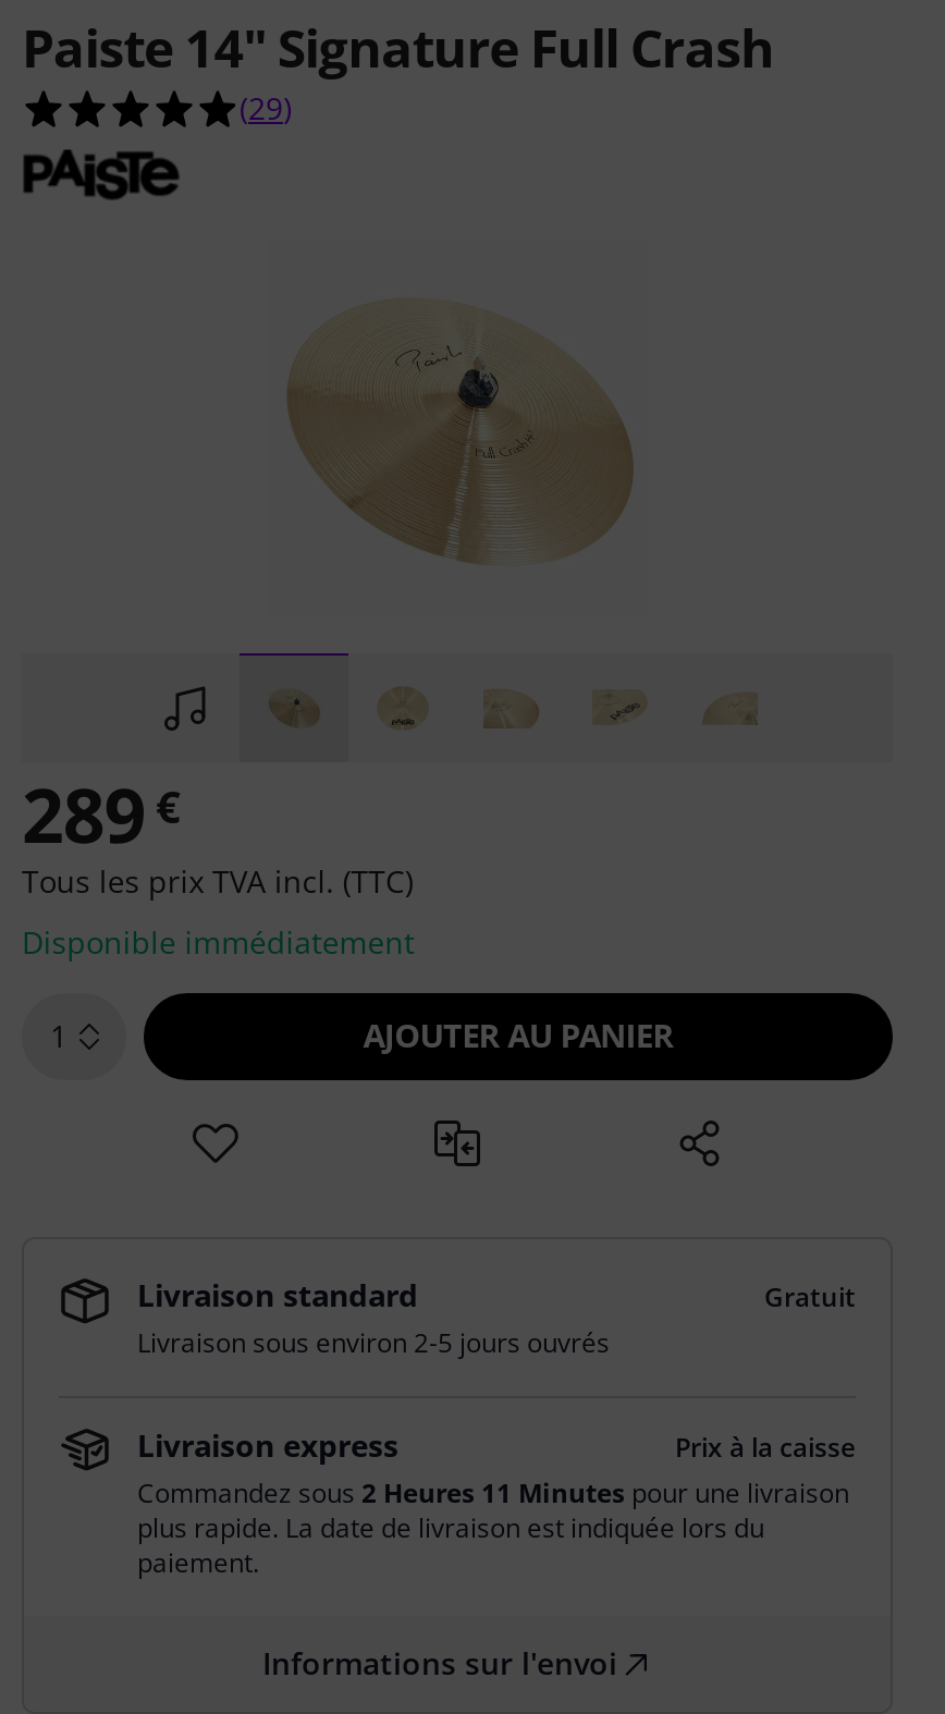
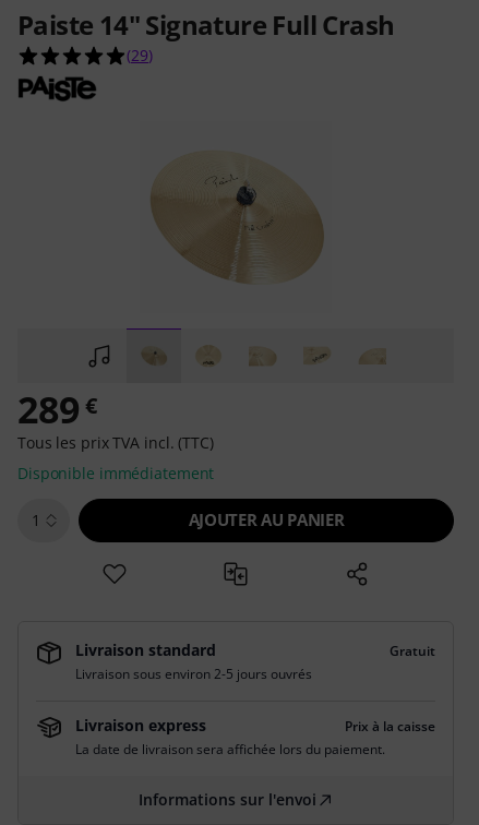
[137,1474,849,1581] Commandez sous 2 Heures 11 Minutes pour une livraison | plus rapide. La date de livraison est indiquée lors du | paiement. -> [75,740,385,758] La date de livraison sera affichée lors du paiement.

